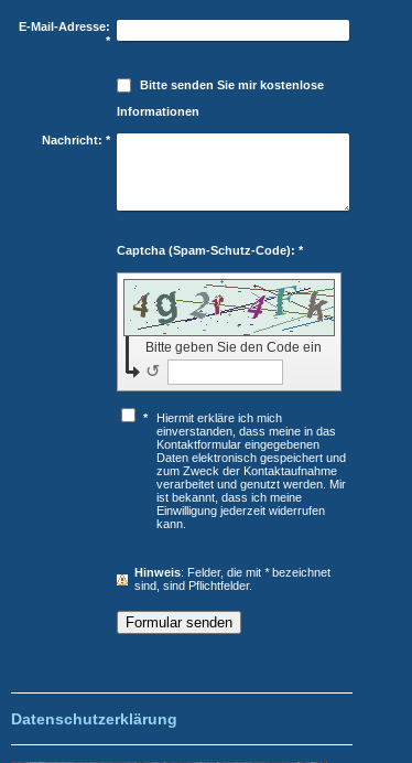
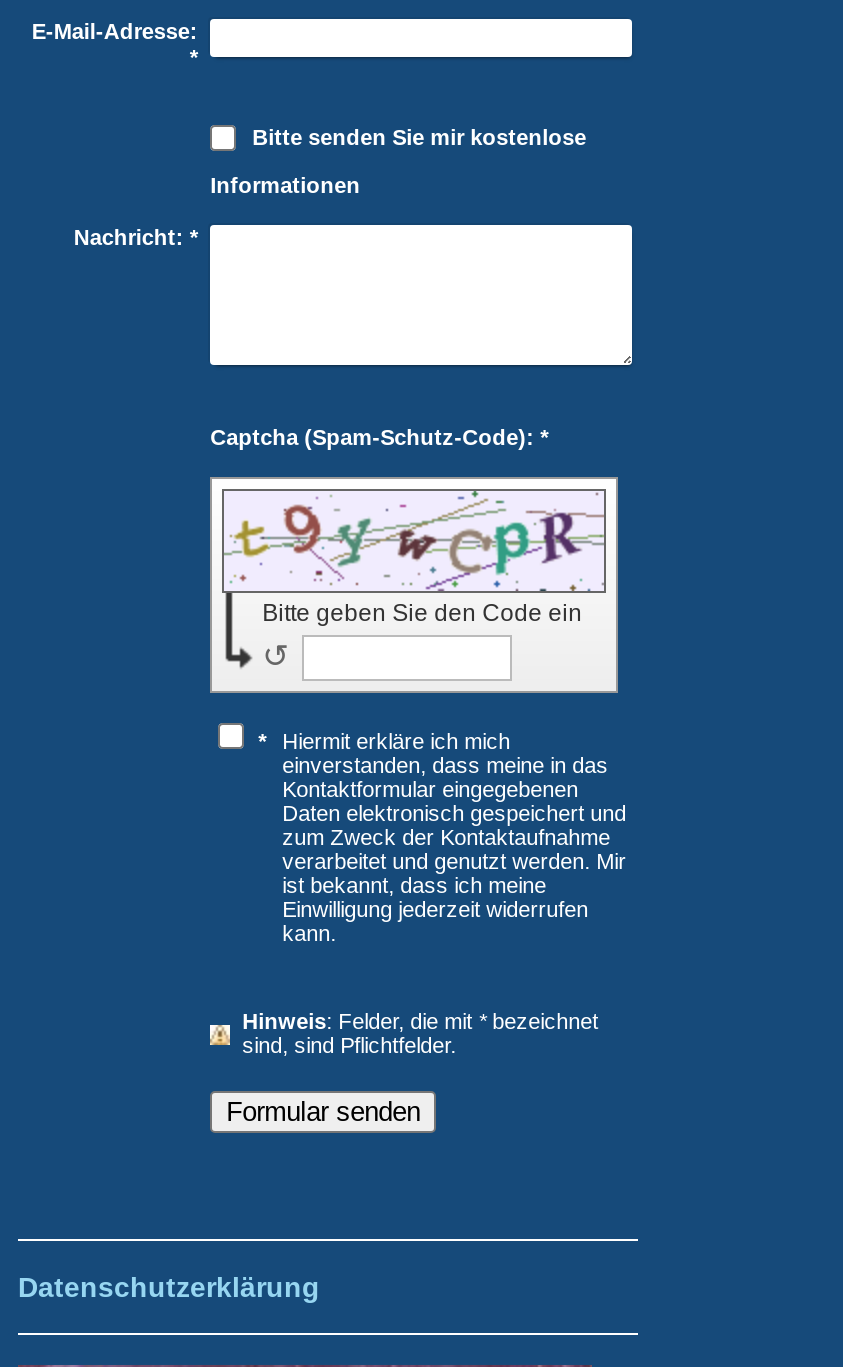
[129,280,335,336] [image] -> [232,491,604,593] [image]

